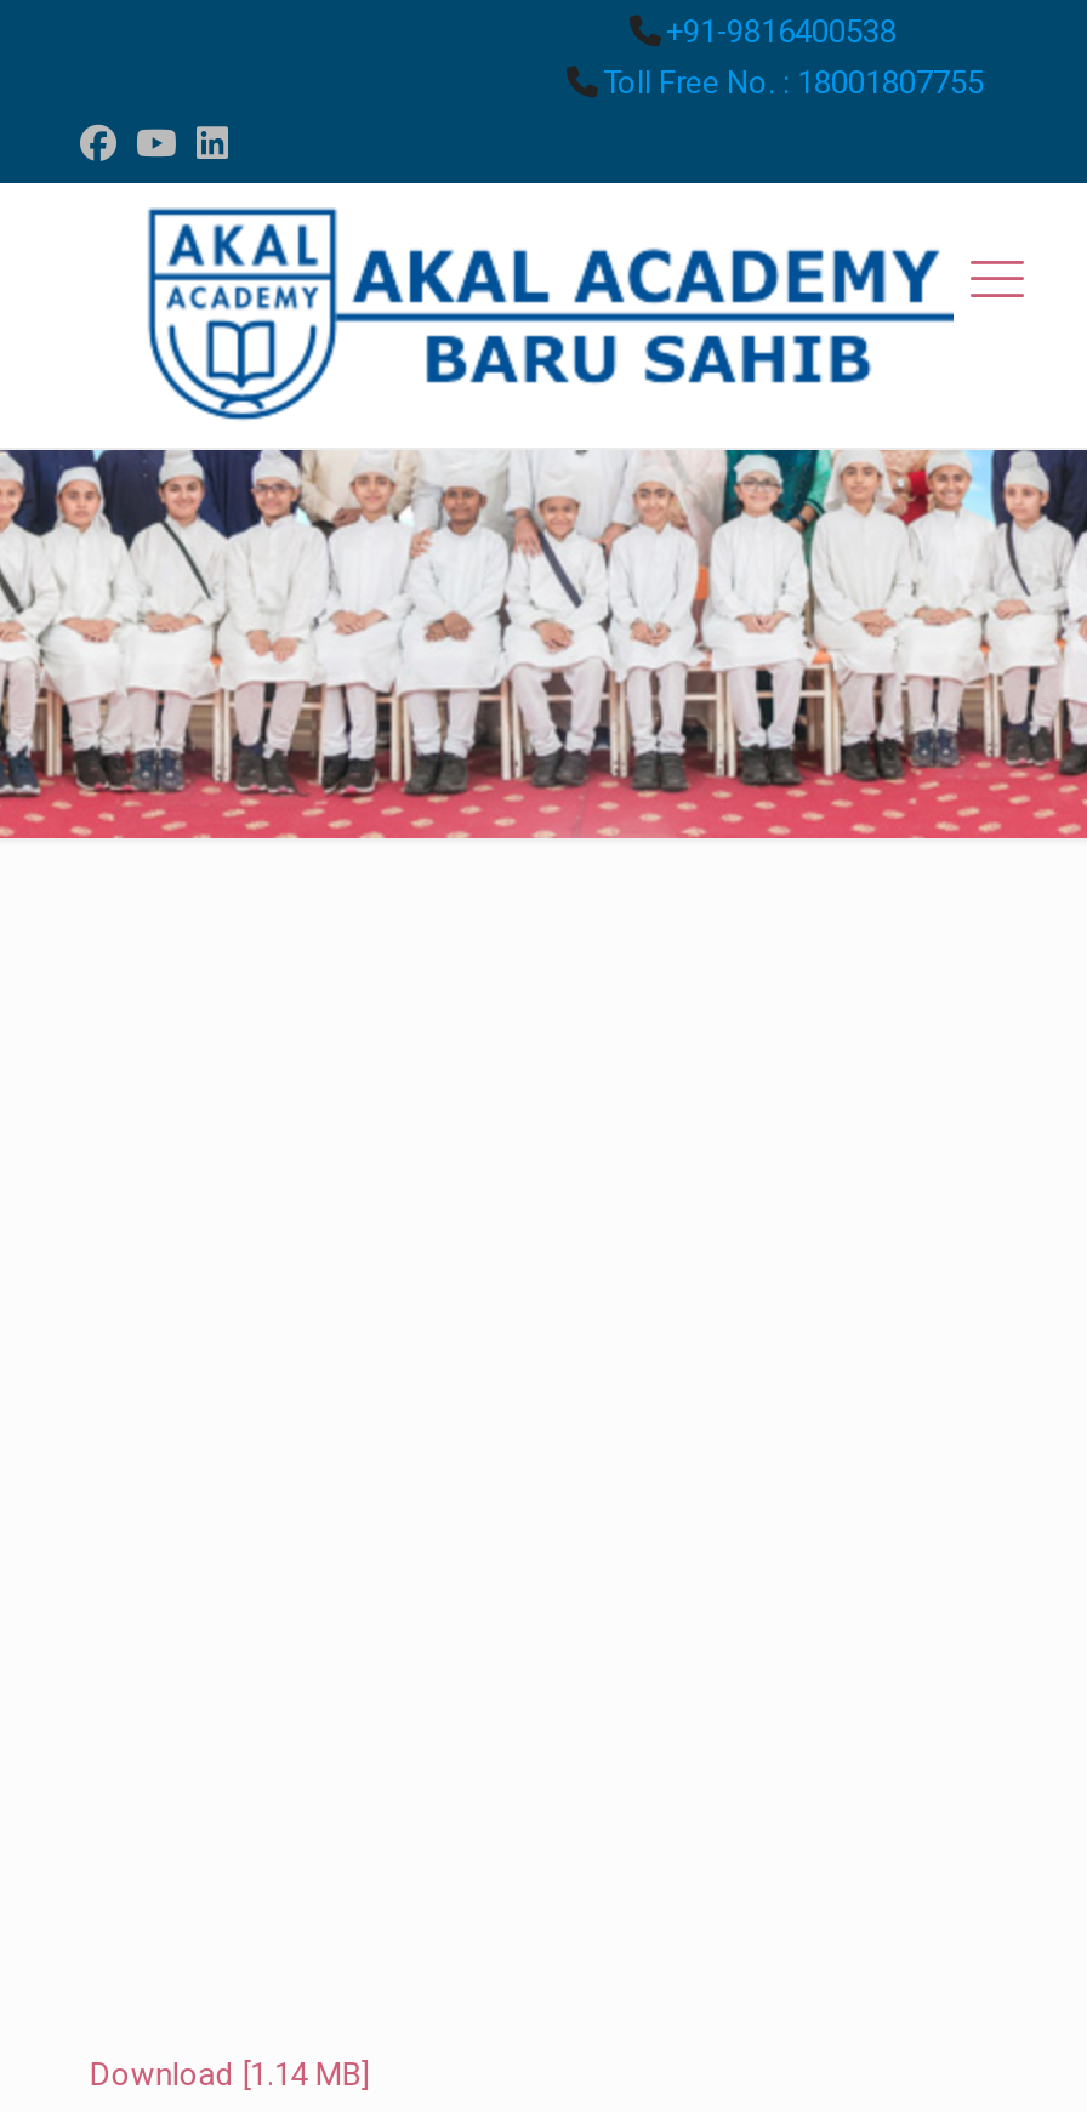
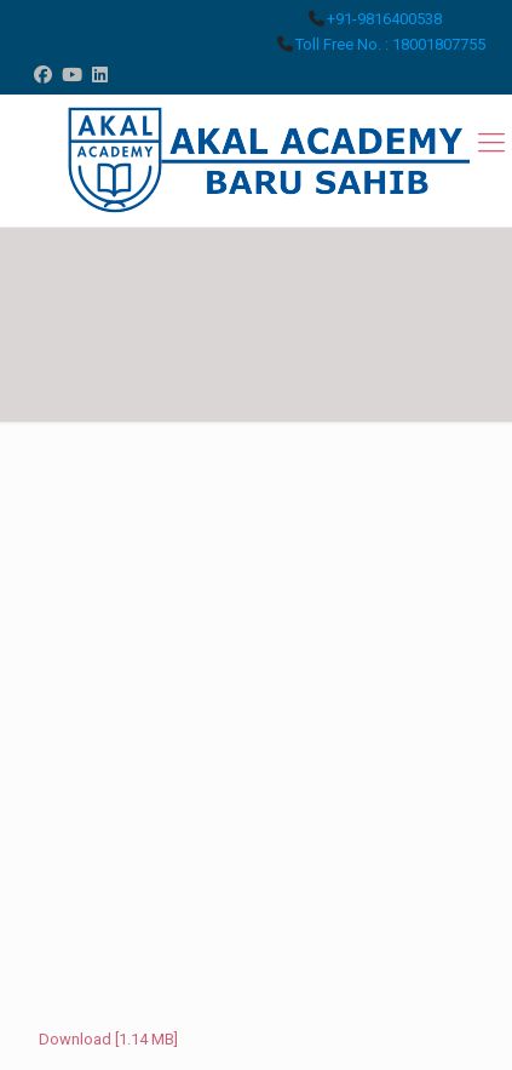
[7,448,1080,838] [image] -> none

